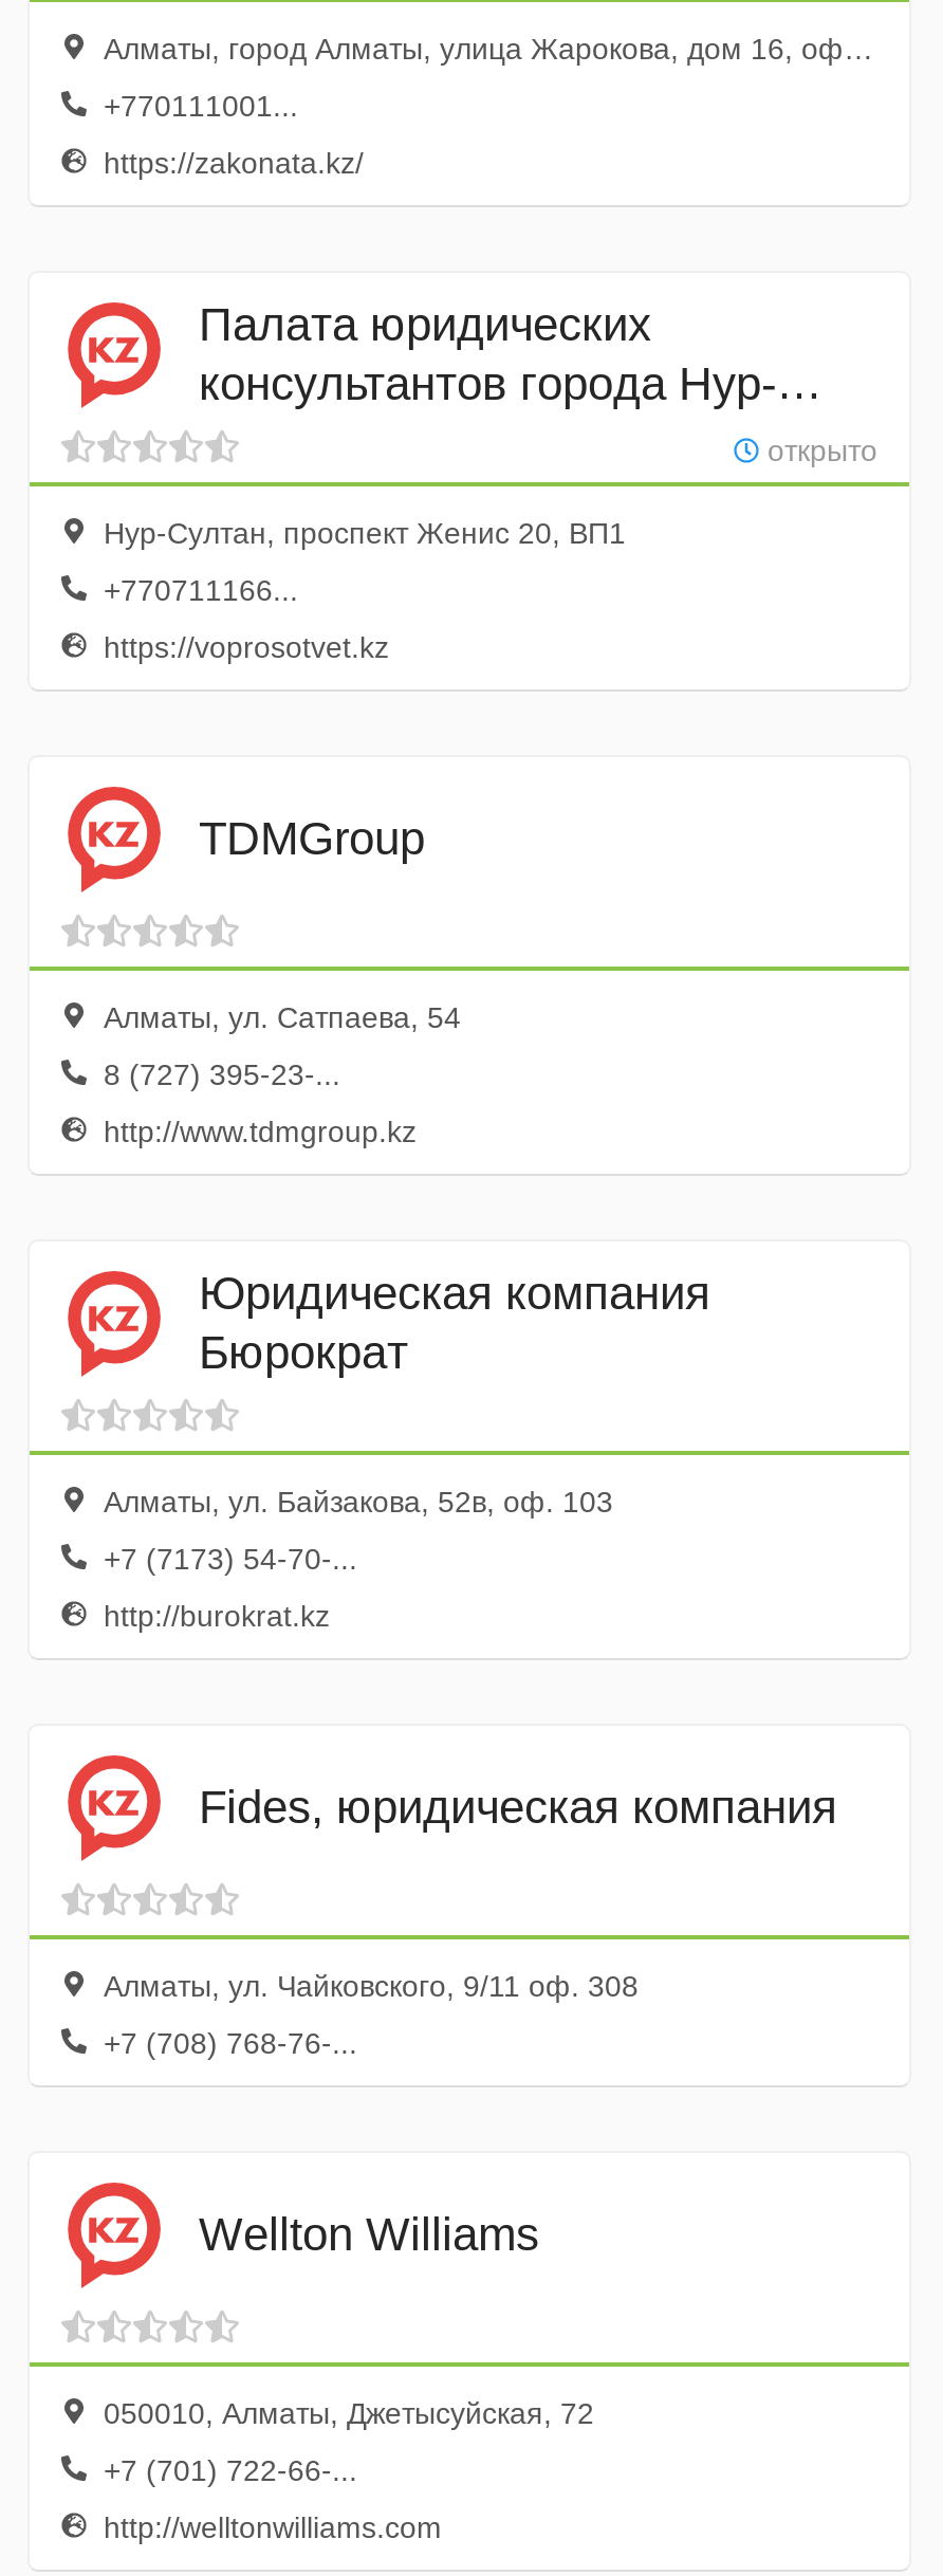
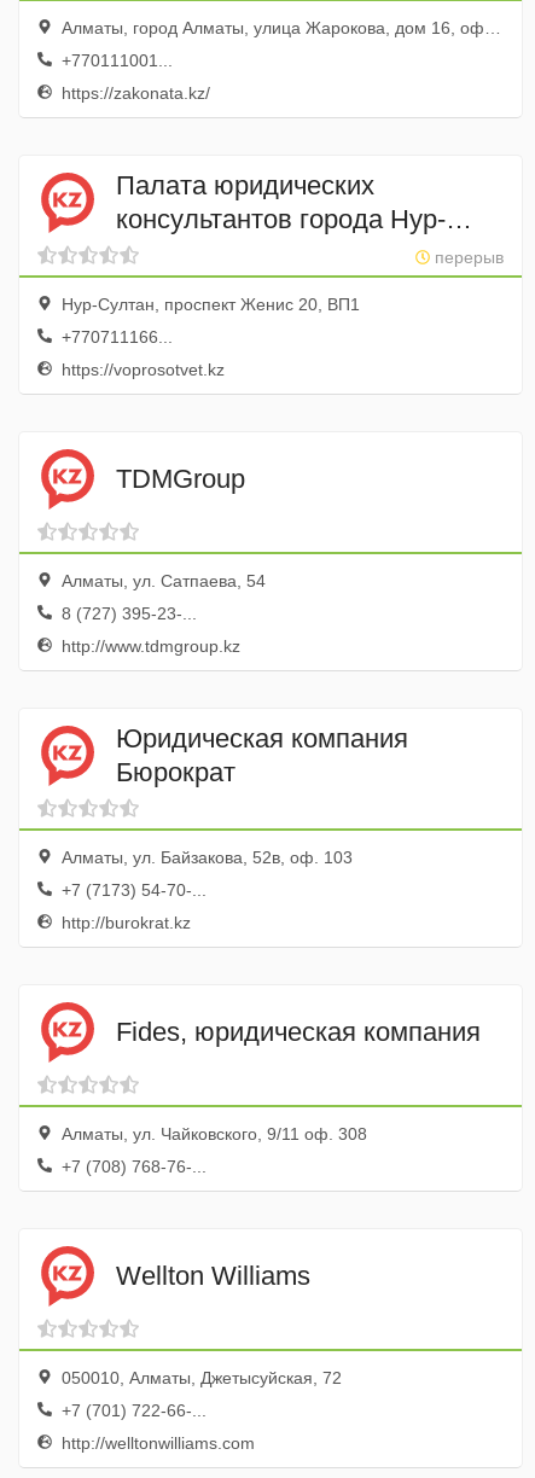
[759,434,877,467] открыто -> [430,248,504,267] перерыв

